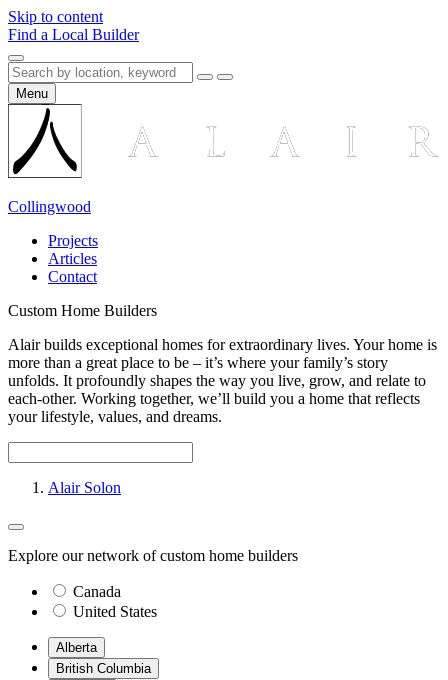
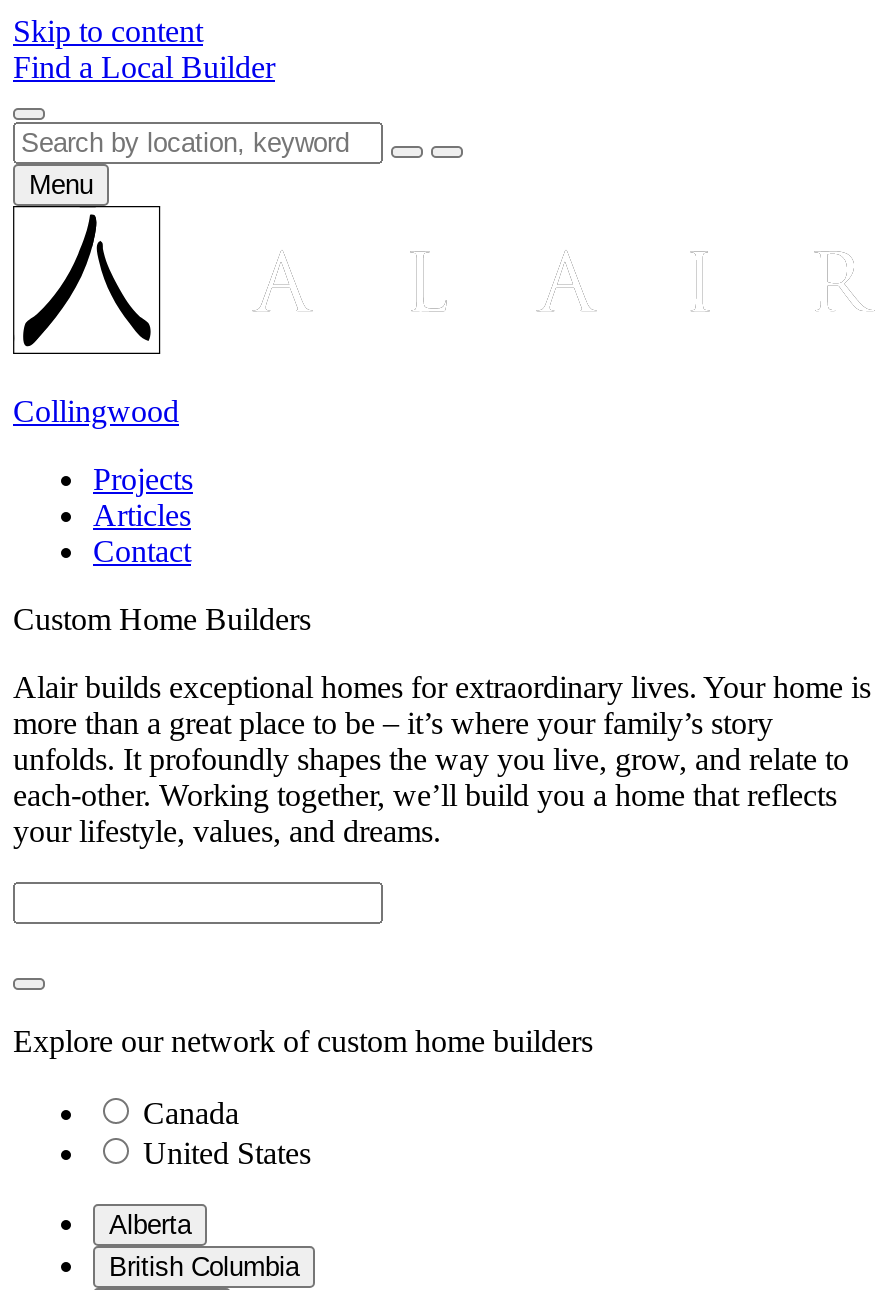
[48,479,121,496] Alair Solon -> none

